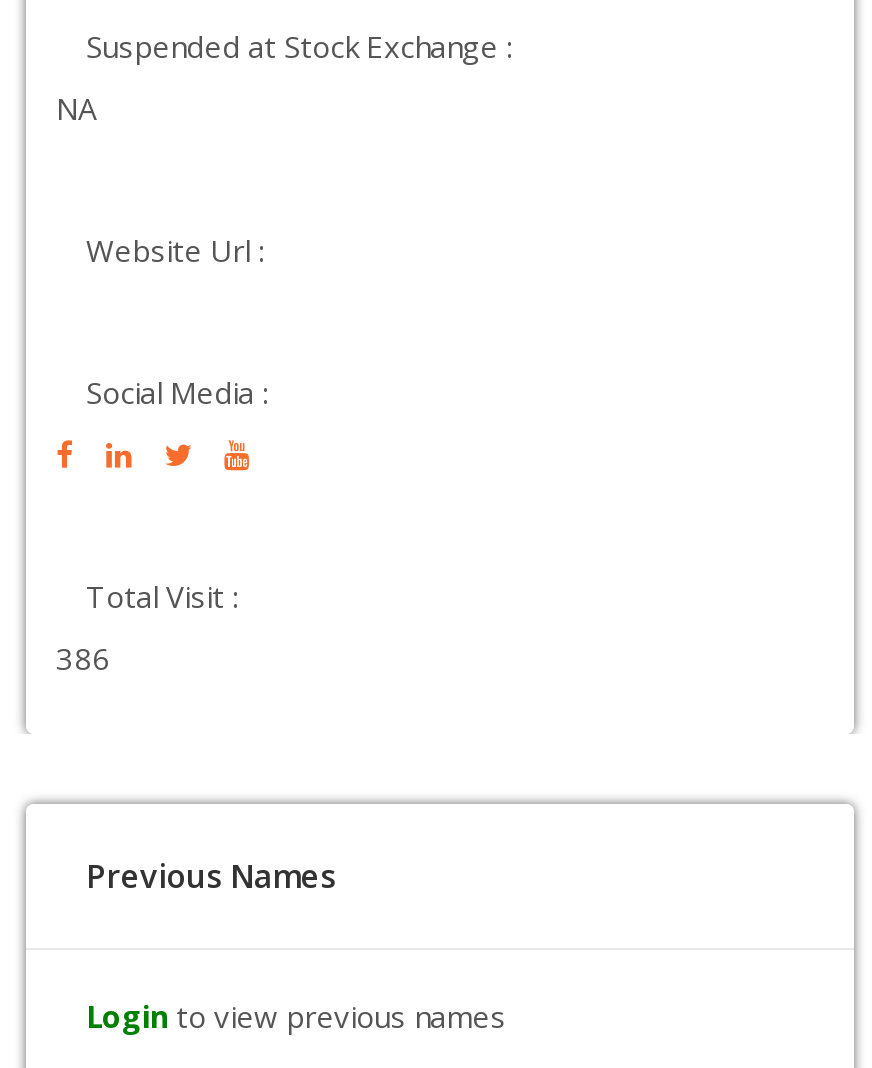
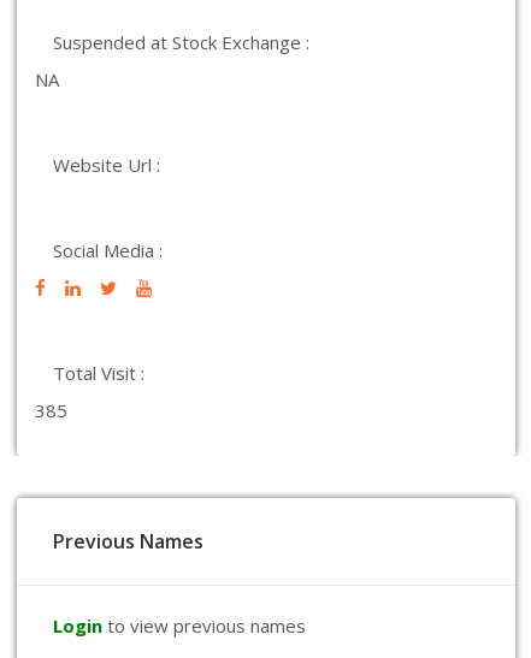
[56,638,110,678] 386 -> [35,398,67,422] 385

